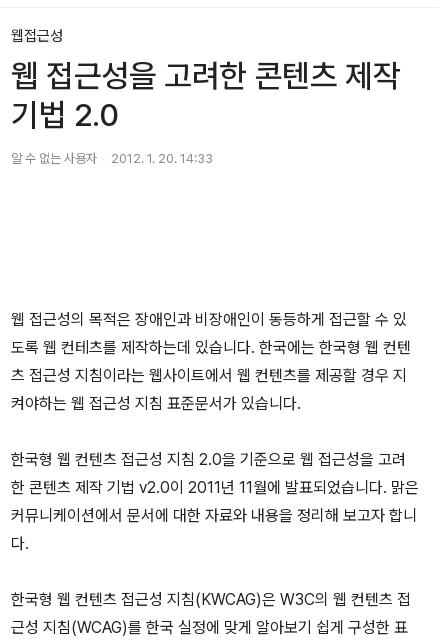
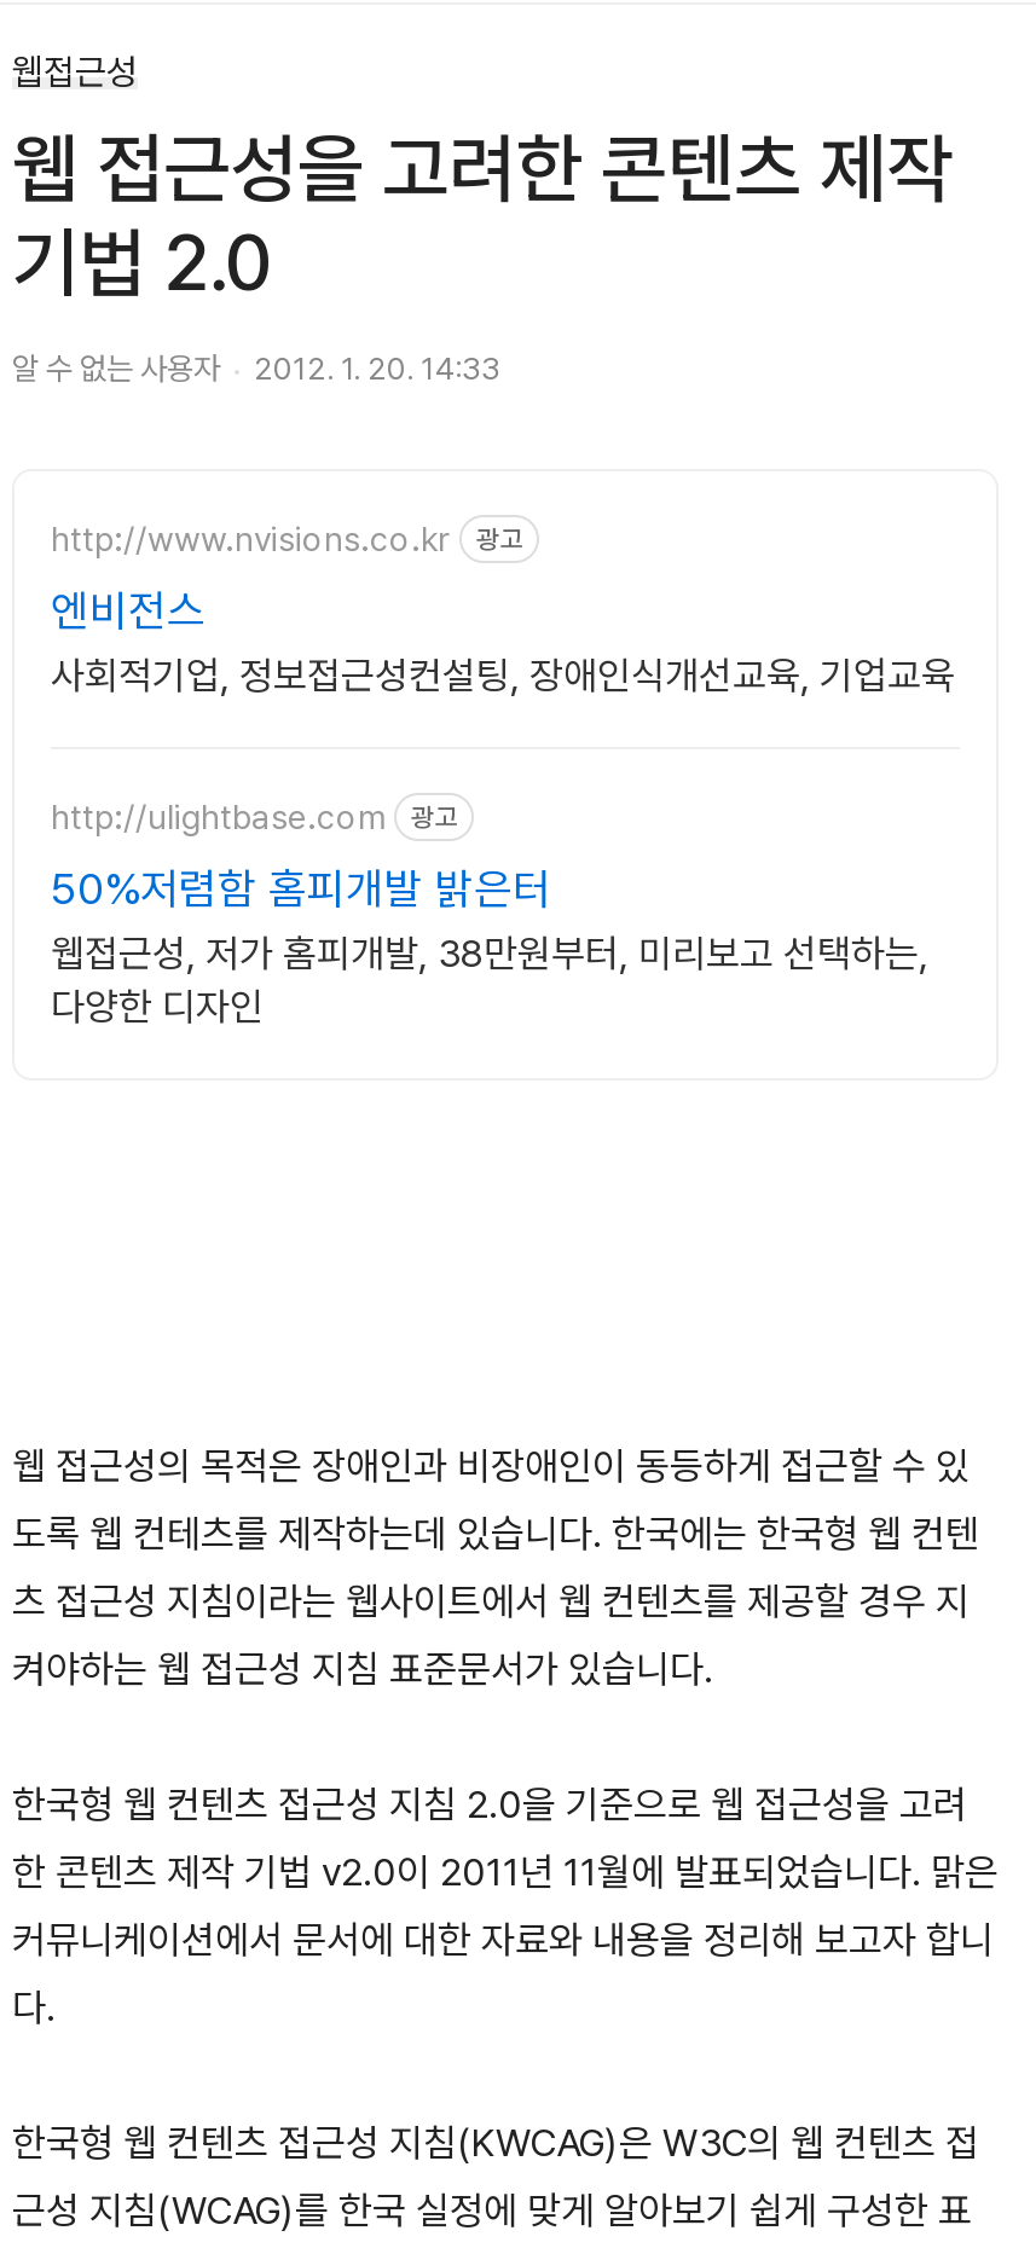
none -> [51,518,955,1030] http://www.nvisions.co.kr | 광고 | 엔비전스 | 사회적기업, 정보접근성컨설팅, 장애인식개선교육, 기업교육 | http://ulightbase.com | 광고 | 50%저렴함 홈피개발 밝은터 | 웹접근성, 저가 홈피개발, 38만원부터, 미리보고 선택하는, | 다양한 디자인

